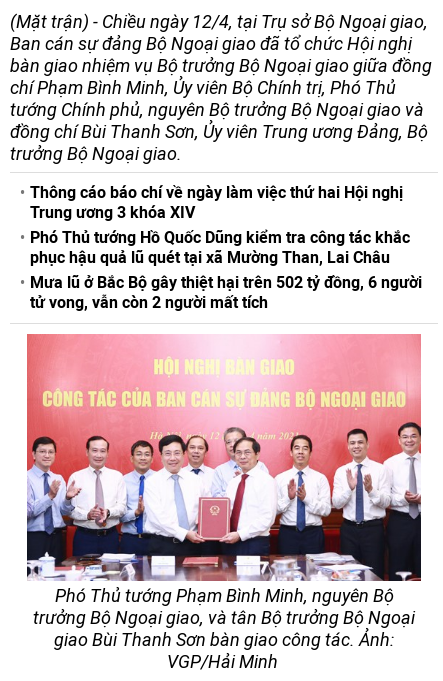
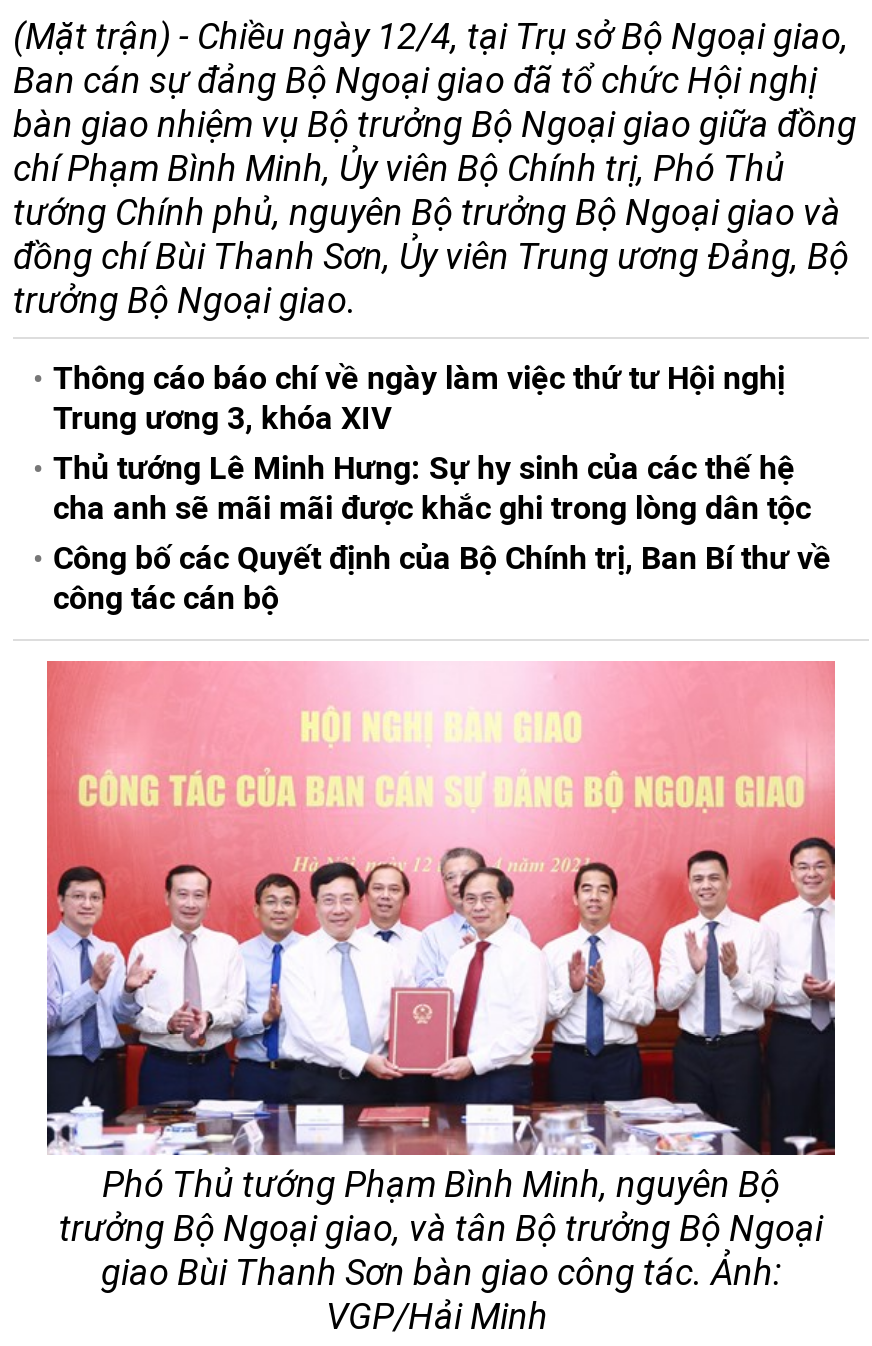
[30,183,422,312] Thông cáo báo chí về ngày làm việc thứ hai Hội nghị | Trung ương 3 khóa XIV | Phó Thủ tướng Hồ Quốc Dũng kiểm tra công tác khắc | phục hậu quả lũ quét tại xã Mường Than, Lai Châu | Mưa lũ ở Bắc Bộ gây thiệt hại trên 502 tỷ đồng, 6 người | tử vong, vẫn còn 2 người mất tích -> [53,359,831,617] Thông cáo báo chí về ngày làm việc thứ tư Hội nghị | Trung ương 3, khóa XIV | Thủ tướng Lê Minh Hưng: Sự hy sinh của các thế hệ | cha anh sẽ mãi mãi được khắc ghi trong lòng dân tộc | Công bố các Quyết định của Bộ Chính trị, Ban Bí thư về | công tác cán bộ

